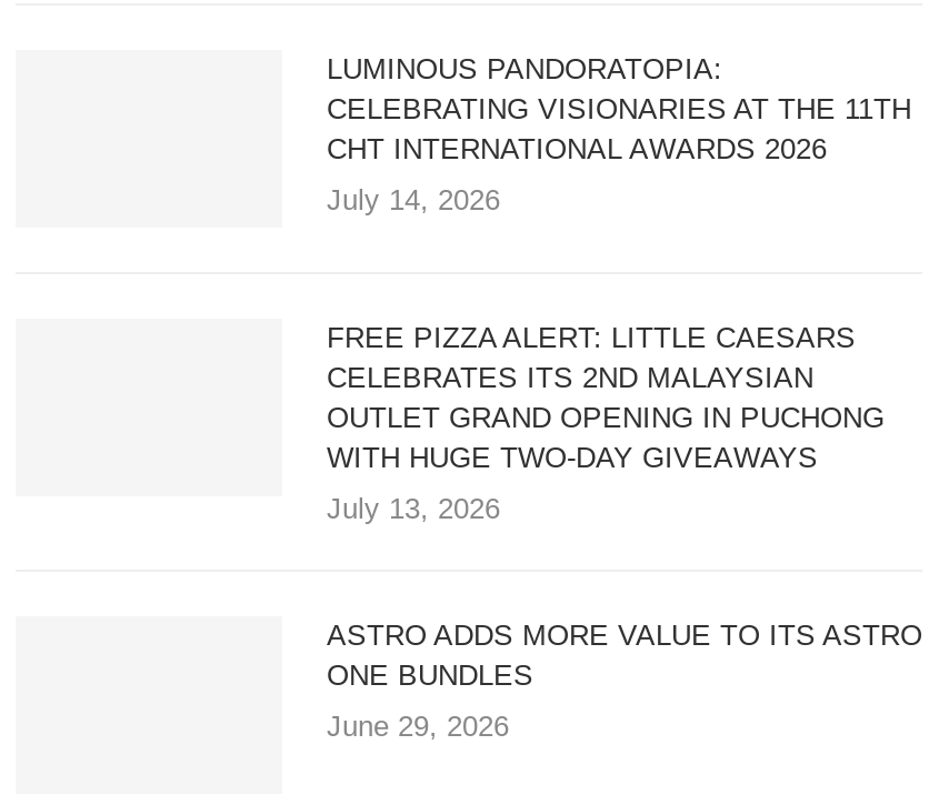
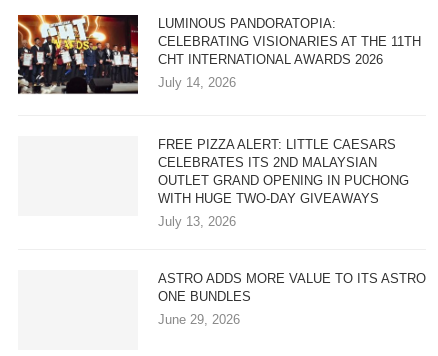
none -> [17,14,139,95] [image]

